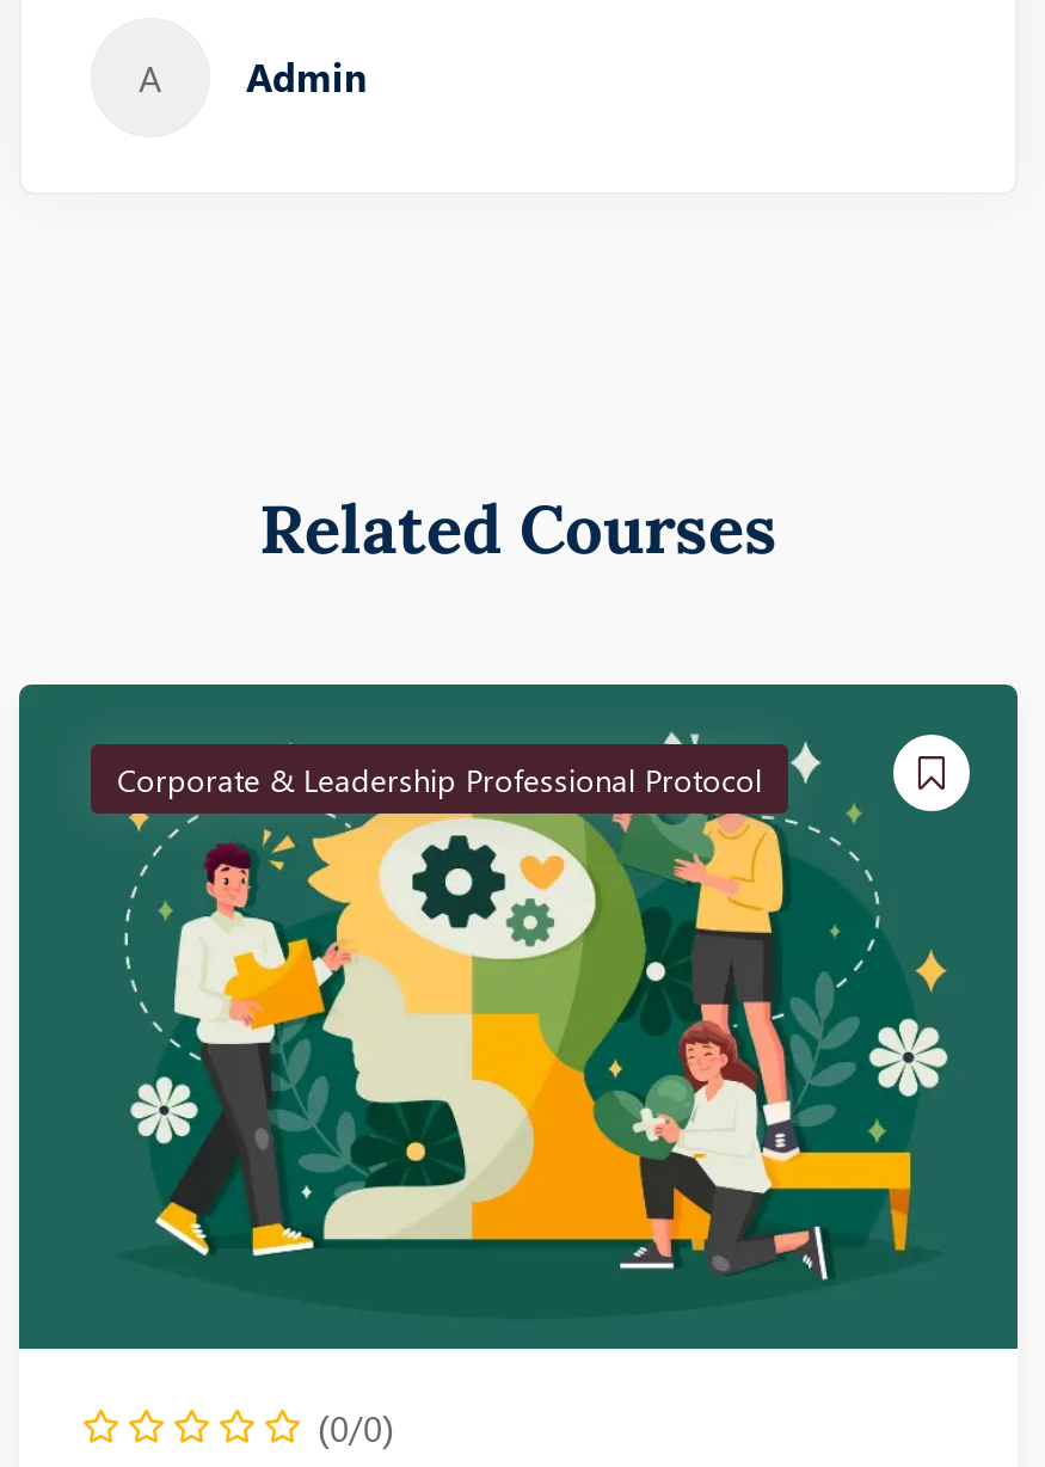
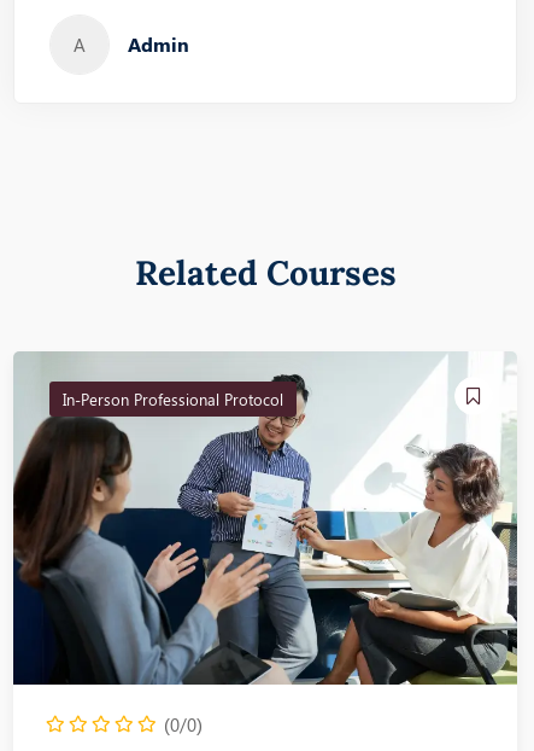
[19,682,1020,1351] [image] | Corporate & Leadership Professional Protocol -> [13,351,518,686] [image] | In-Person Professional Protocol

